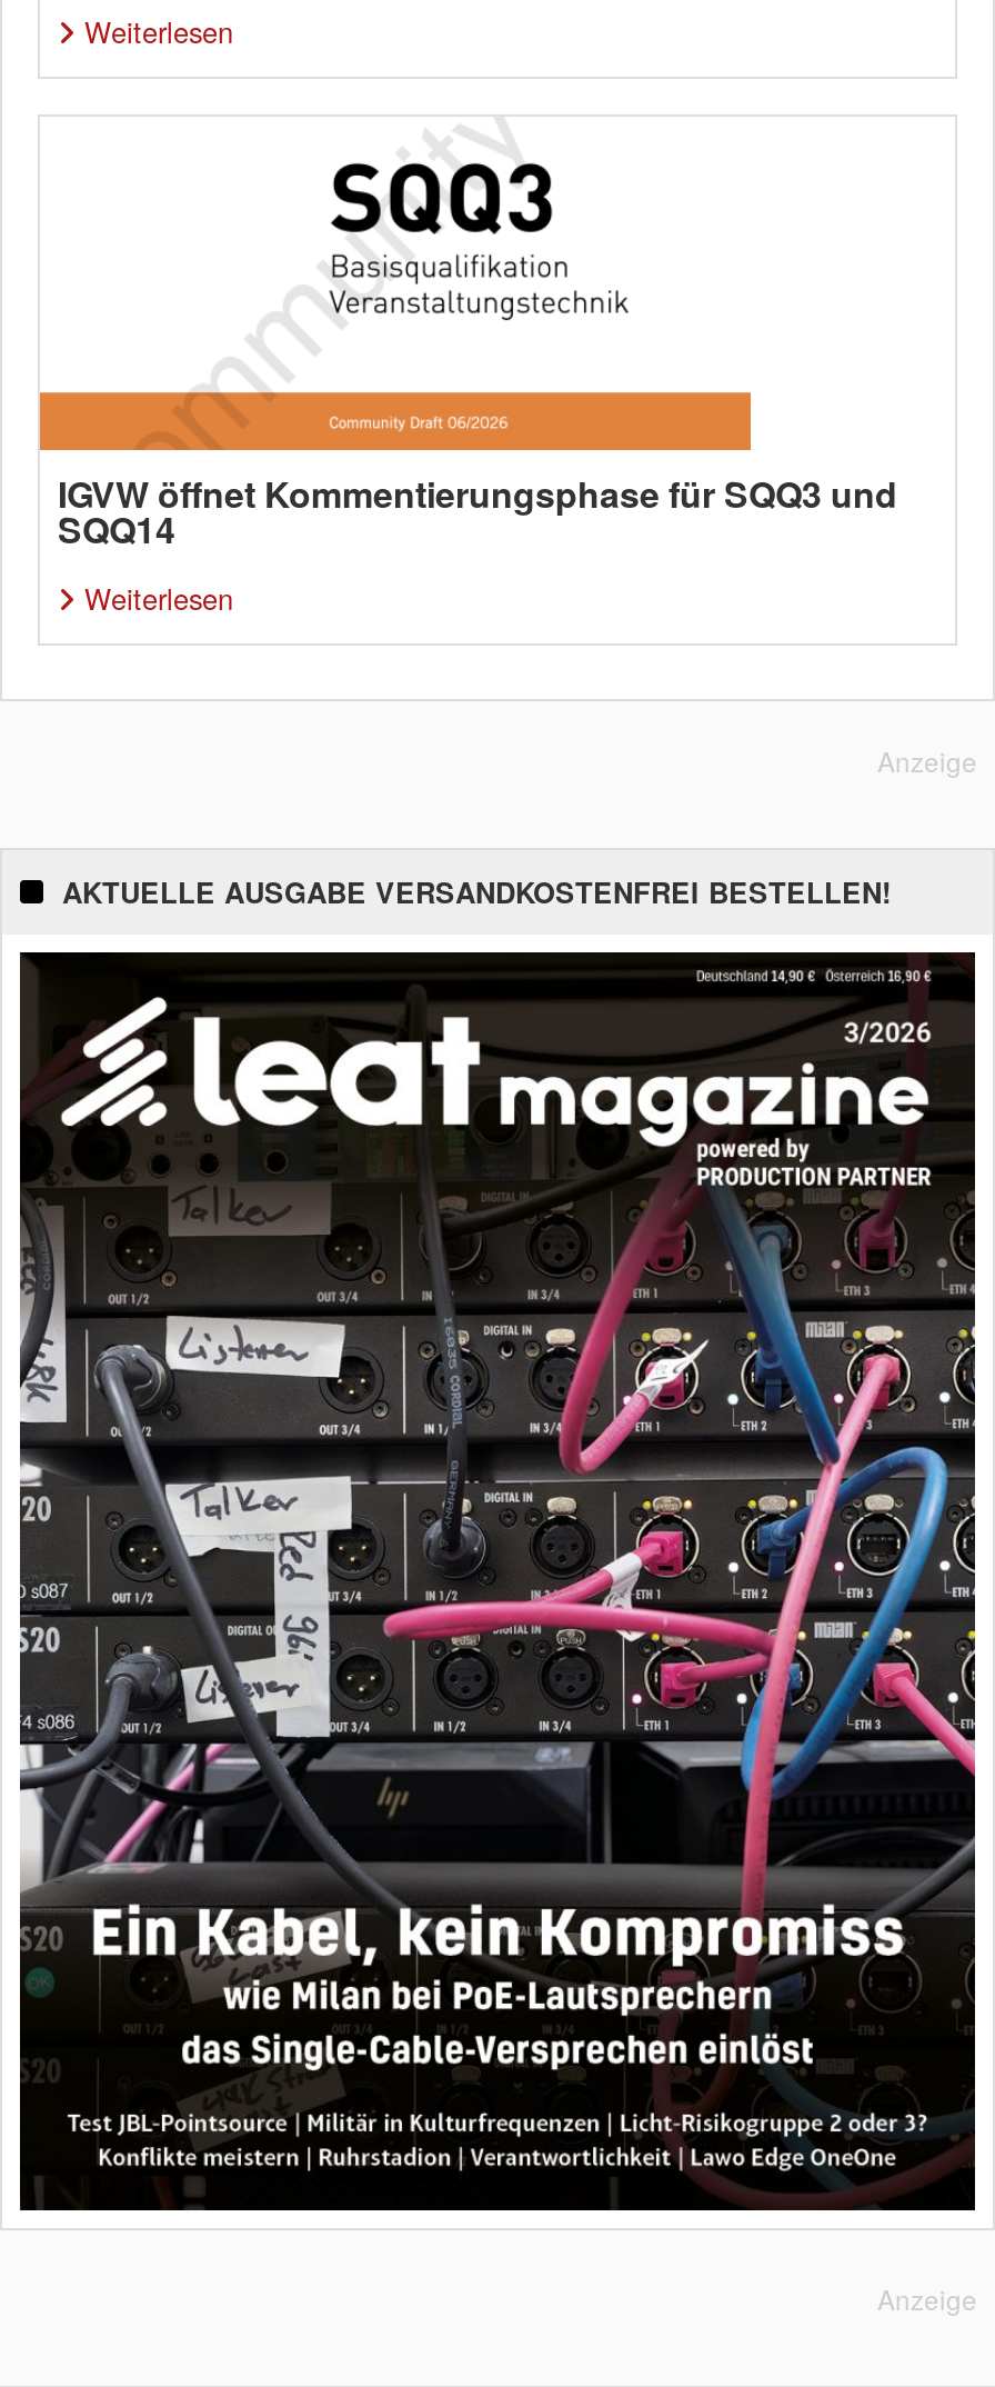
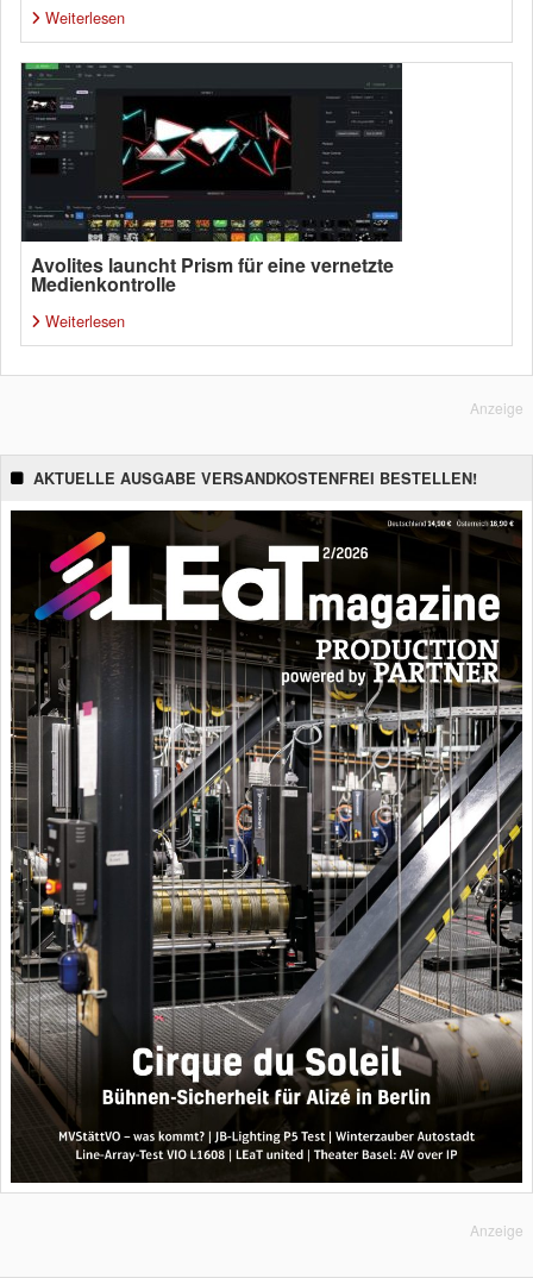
[38,117,897,555] [image] | IGVW öffnet Kommentierungsphase für SQQ3 und | SQQ14 -> [20,62,403,298] [image] | Avolites launcht Prism für eine vernetzte | Medienkontrolle
[18,952,977,2213] [image] -> [10,510,523,1184] [image]

